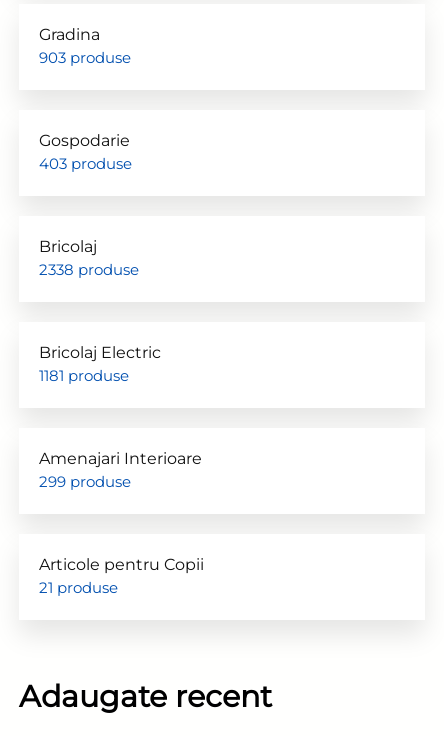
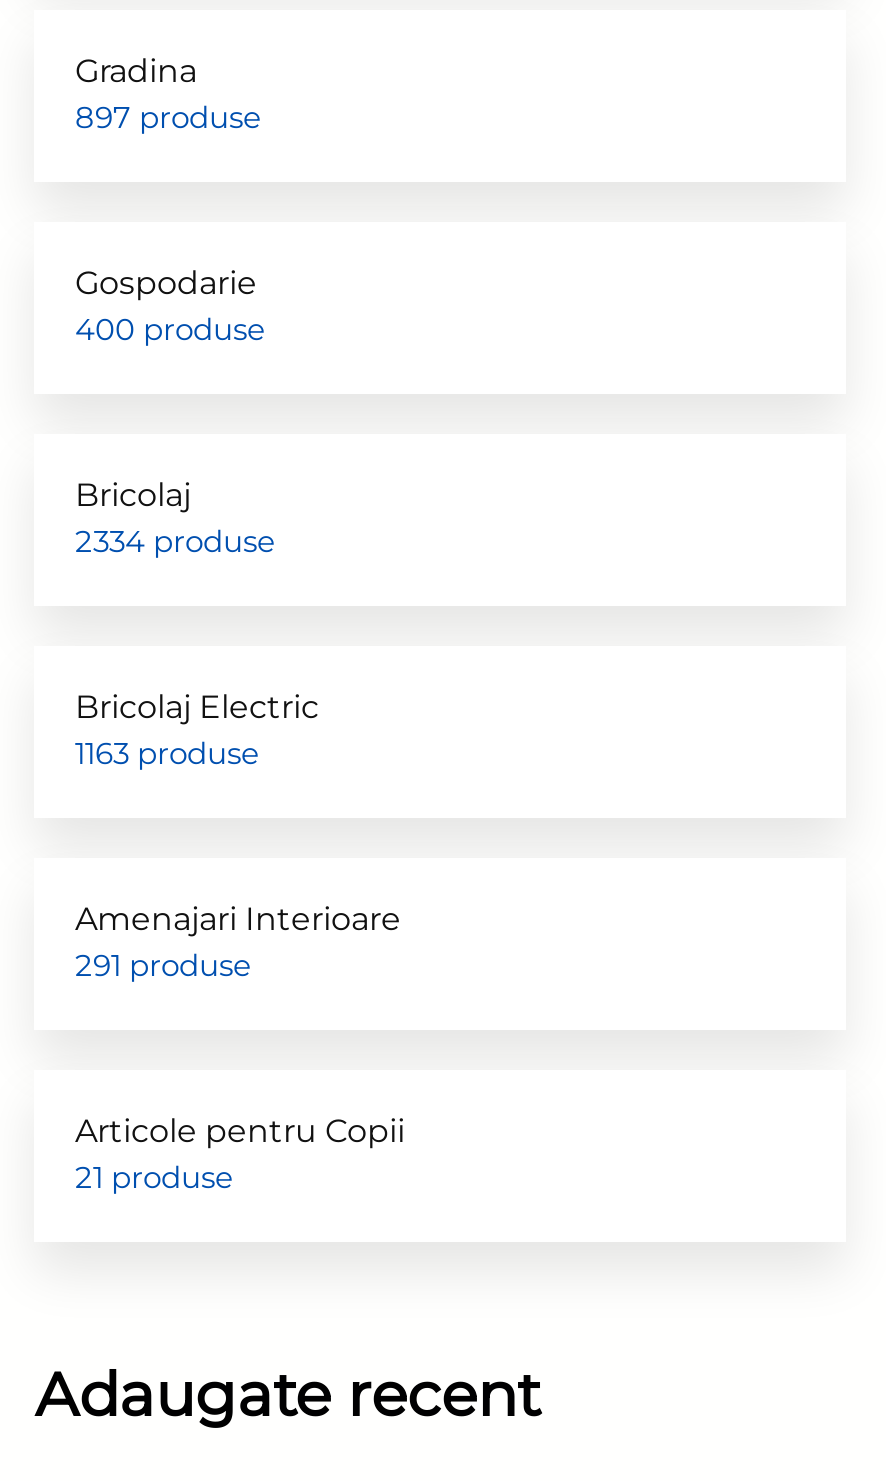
[39,48,131,67] 903 produse -> [75,98,261,136] 897 produse
[39,154,132,173] 403 produse -> [75,310,265,348] 400 produse
[39,260,139,279] 2338 produse -> [75,522,275,560] 2334 produse
[39,366,129,385] 1181 produse -> [75,734,259,772] 1163 produse
[39,472,131,491] 299 produse -> [75,946,251,984] 291 produse

